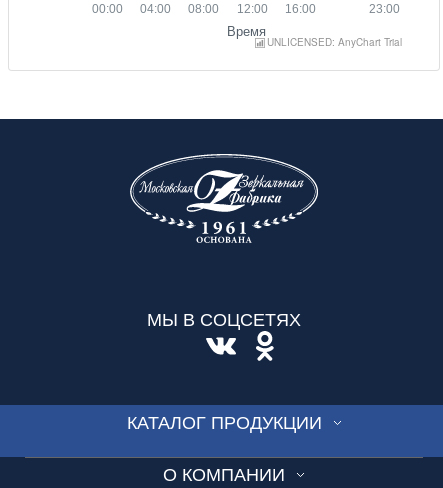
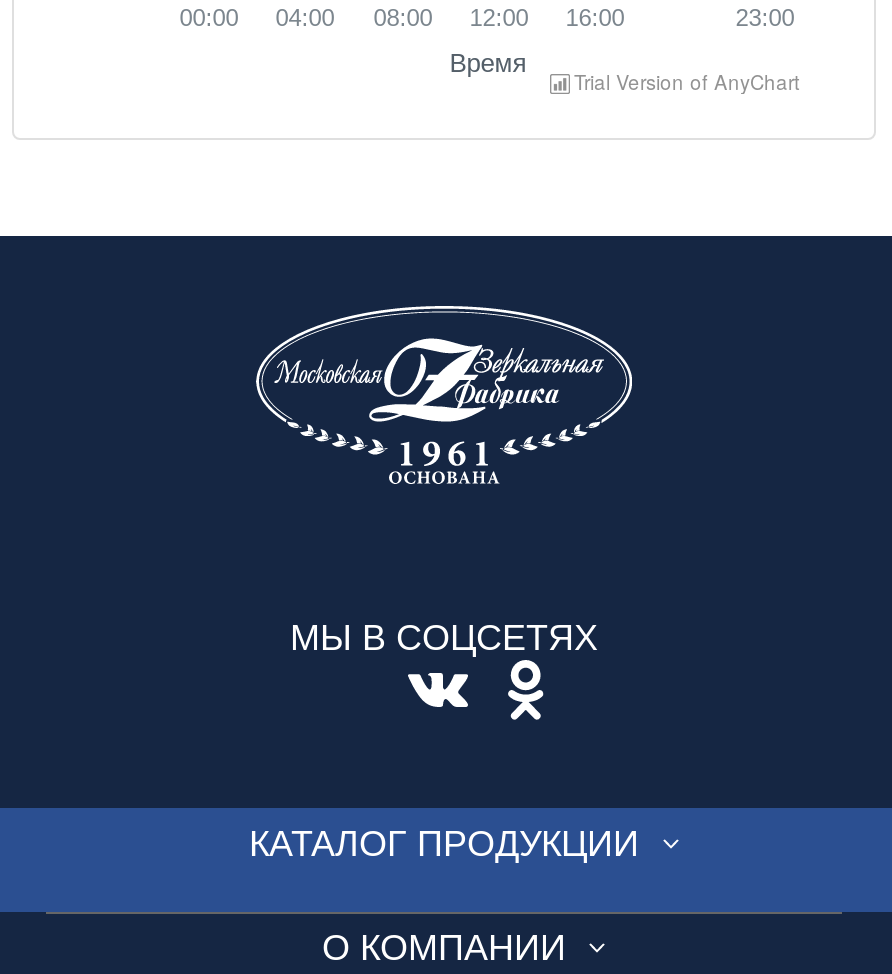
[267,35,402,49] UNLICENSED: AnyChart Trial -> [574,68,800,96] Trial Version of AnyChart

